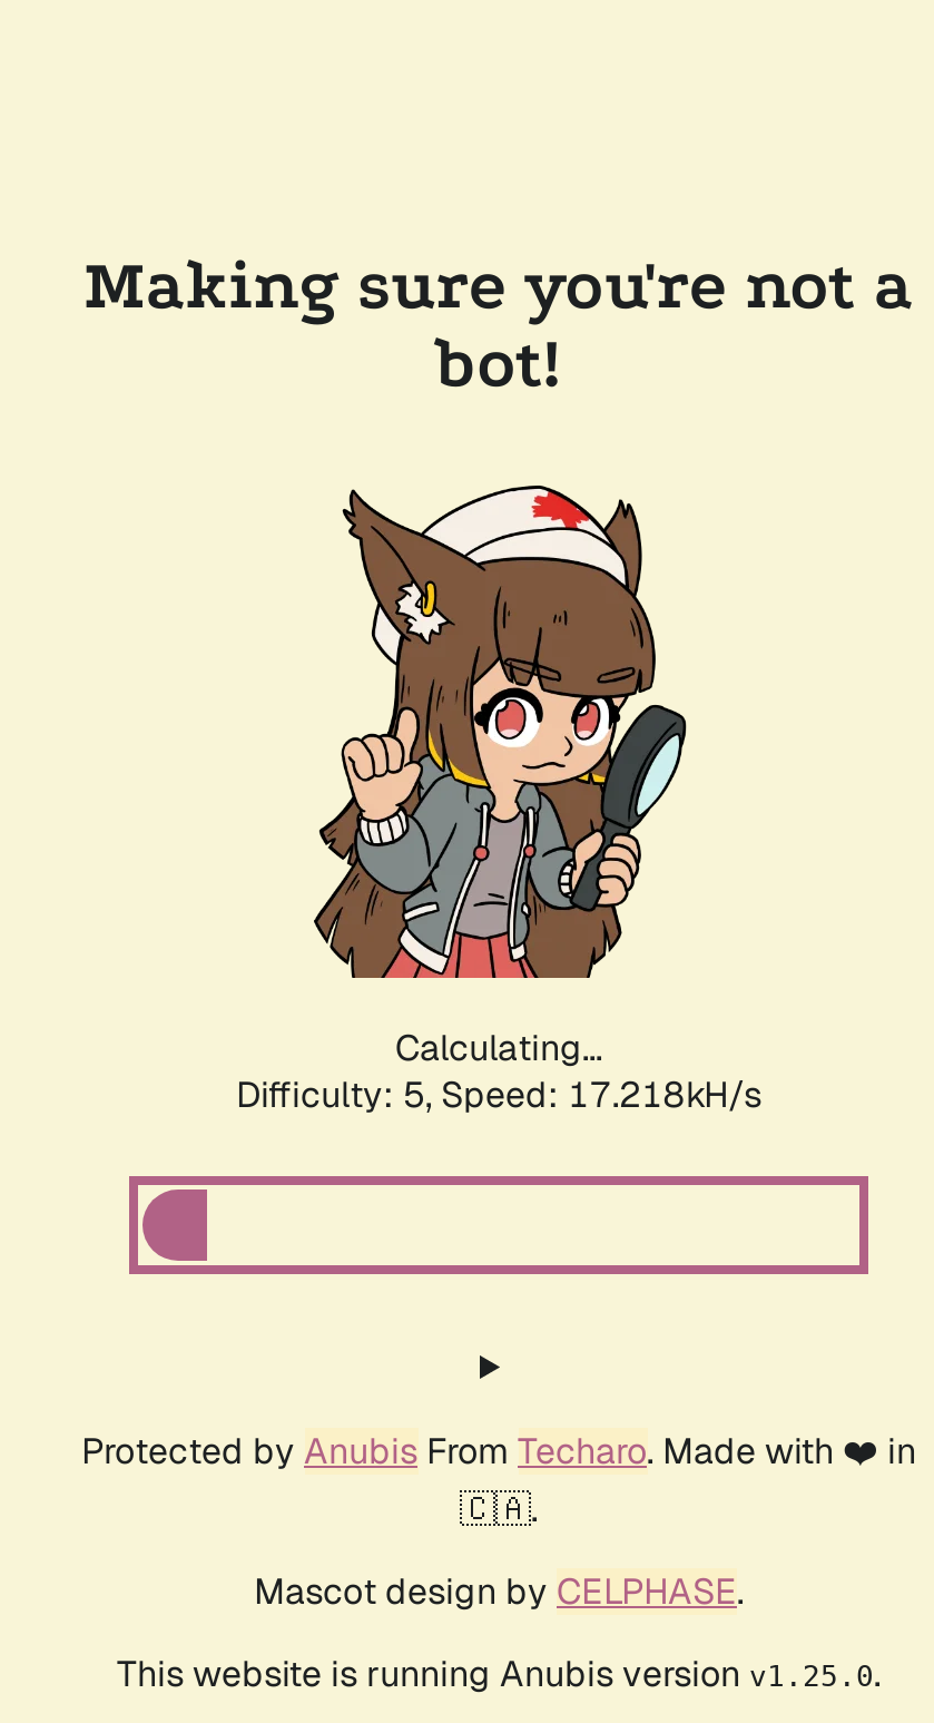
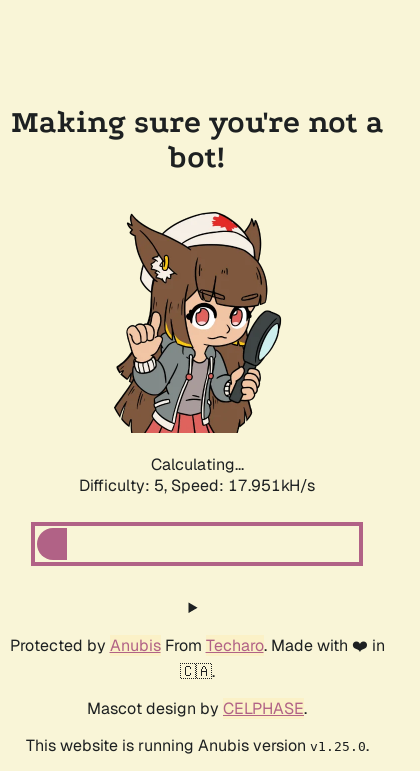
[236,1071,761,1118] Difficulty: 5, Speed: 17.218kH/s -> [79,475,315,496] Difficulty: 5, Speed: 17.951kH/s

